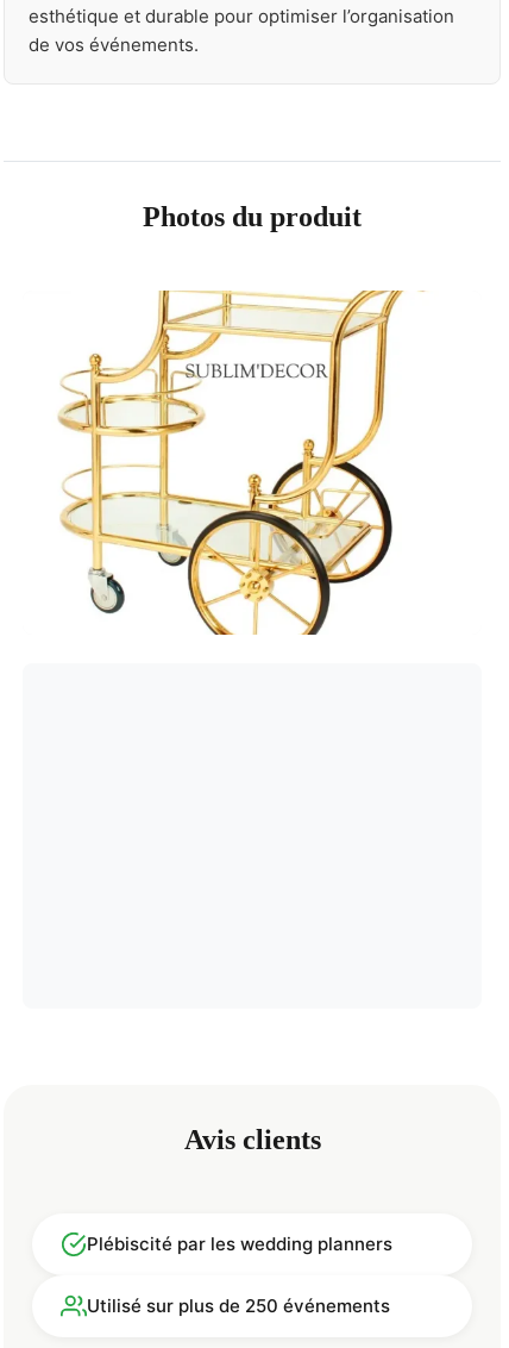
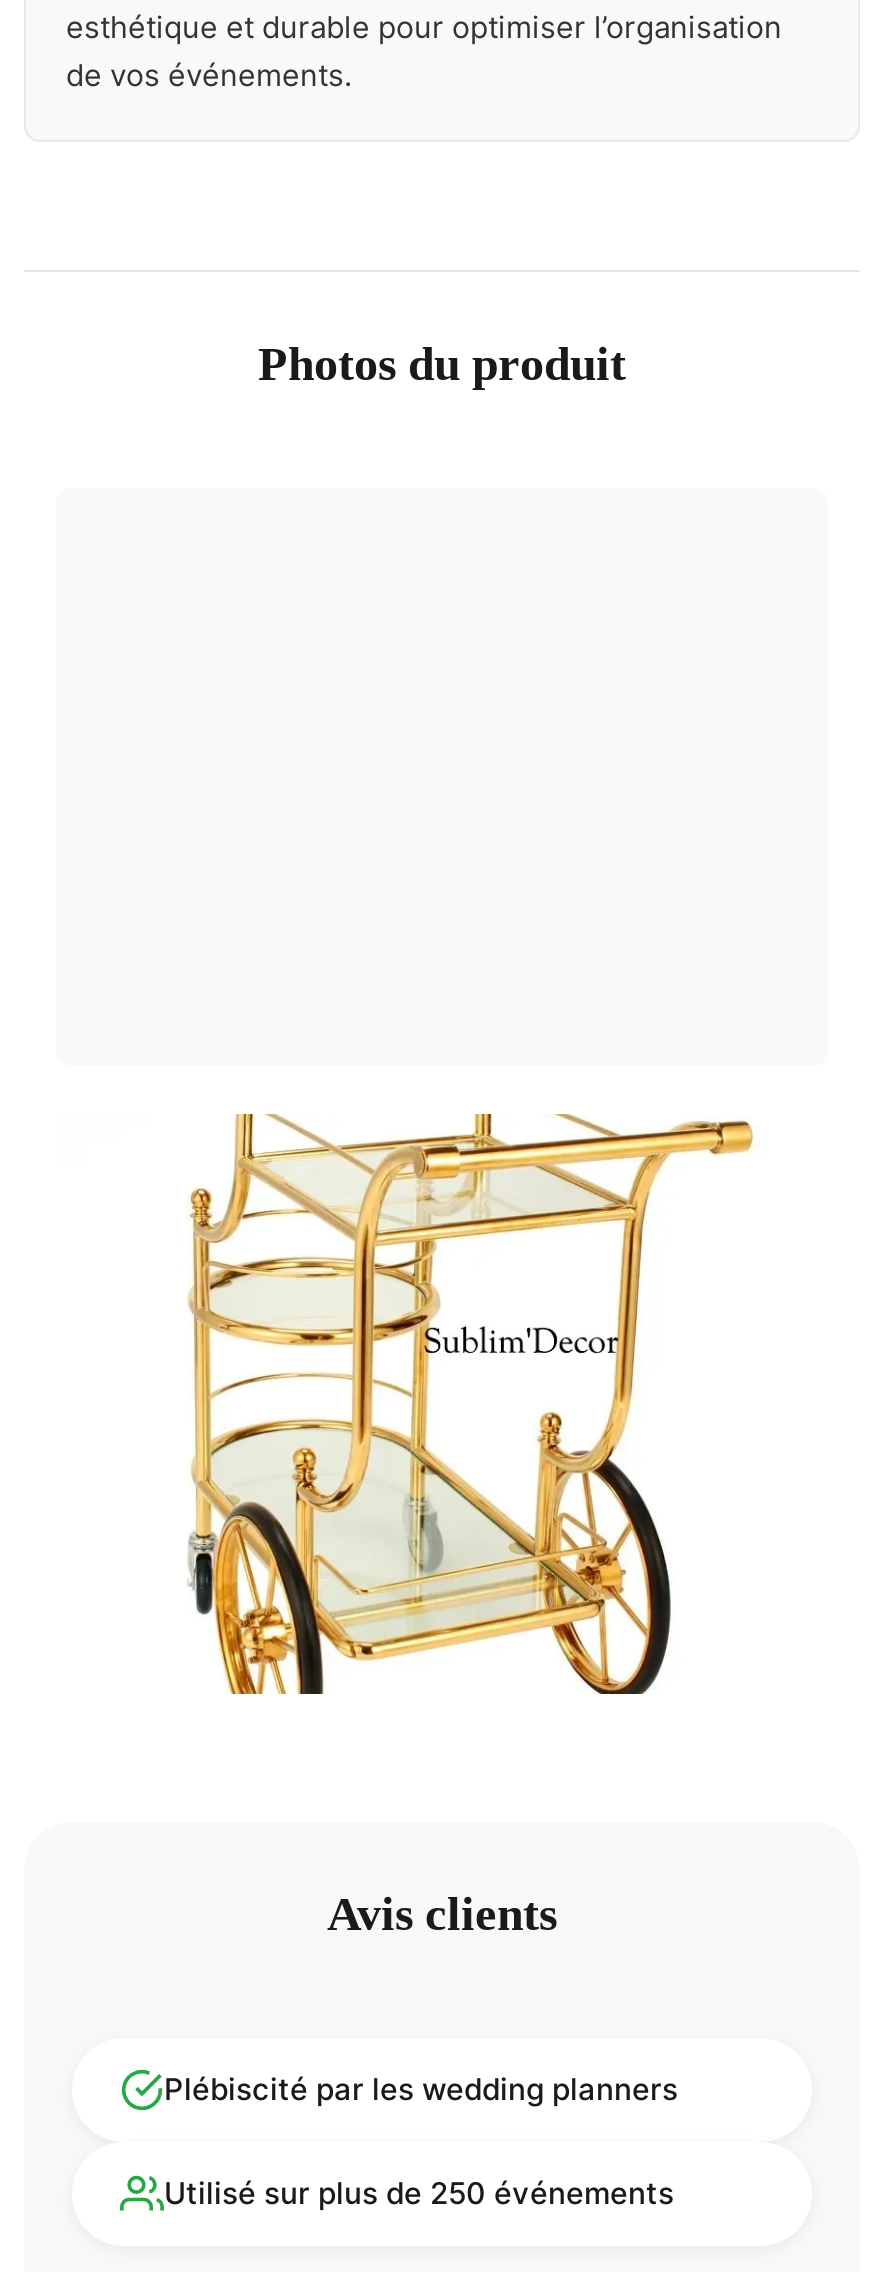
none -> [186,1112,754,1696] [image]
[57,289,404,636] [image] -> none

